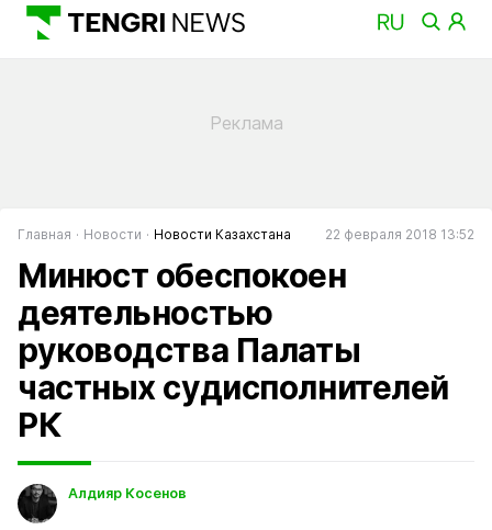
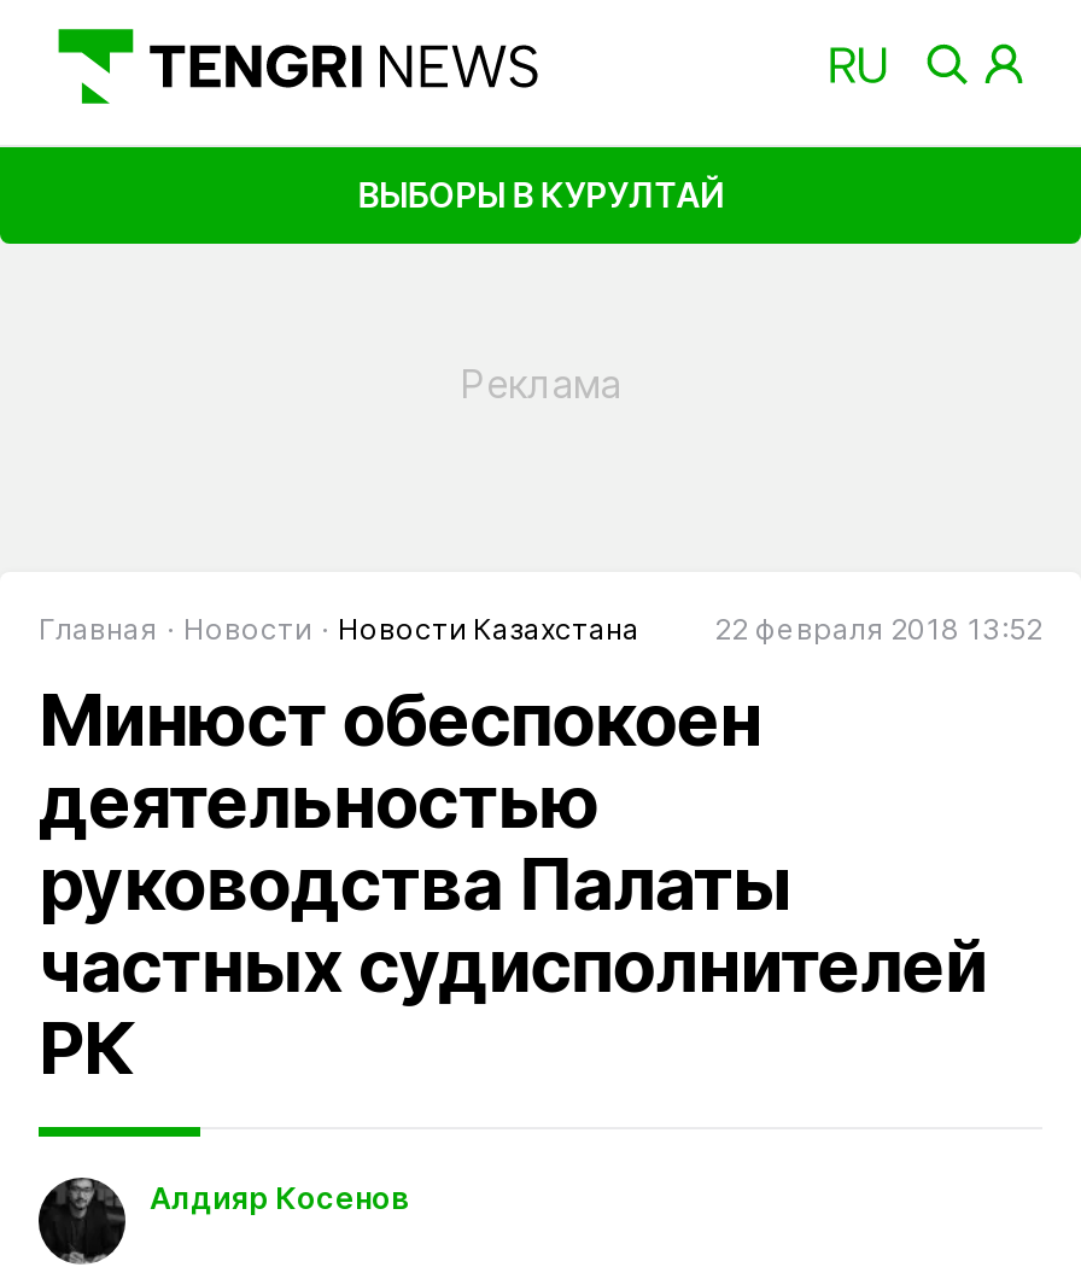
none -> [358,173,723,214] ВЫБОРЫ В КУРУЛТАЙ

